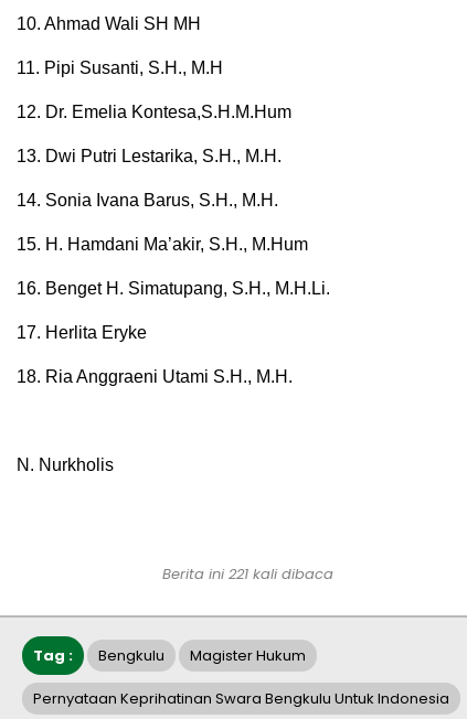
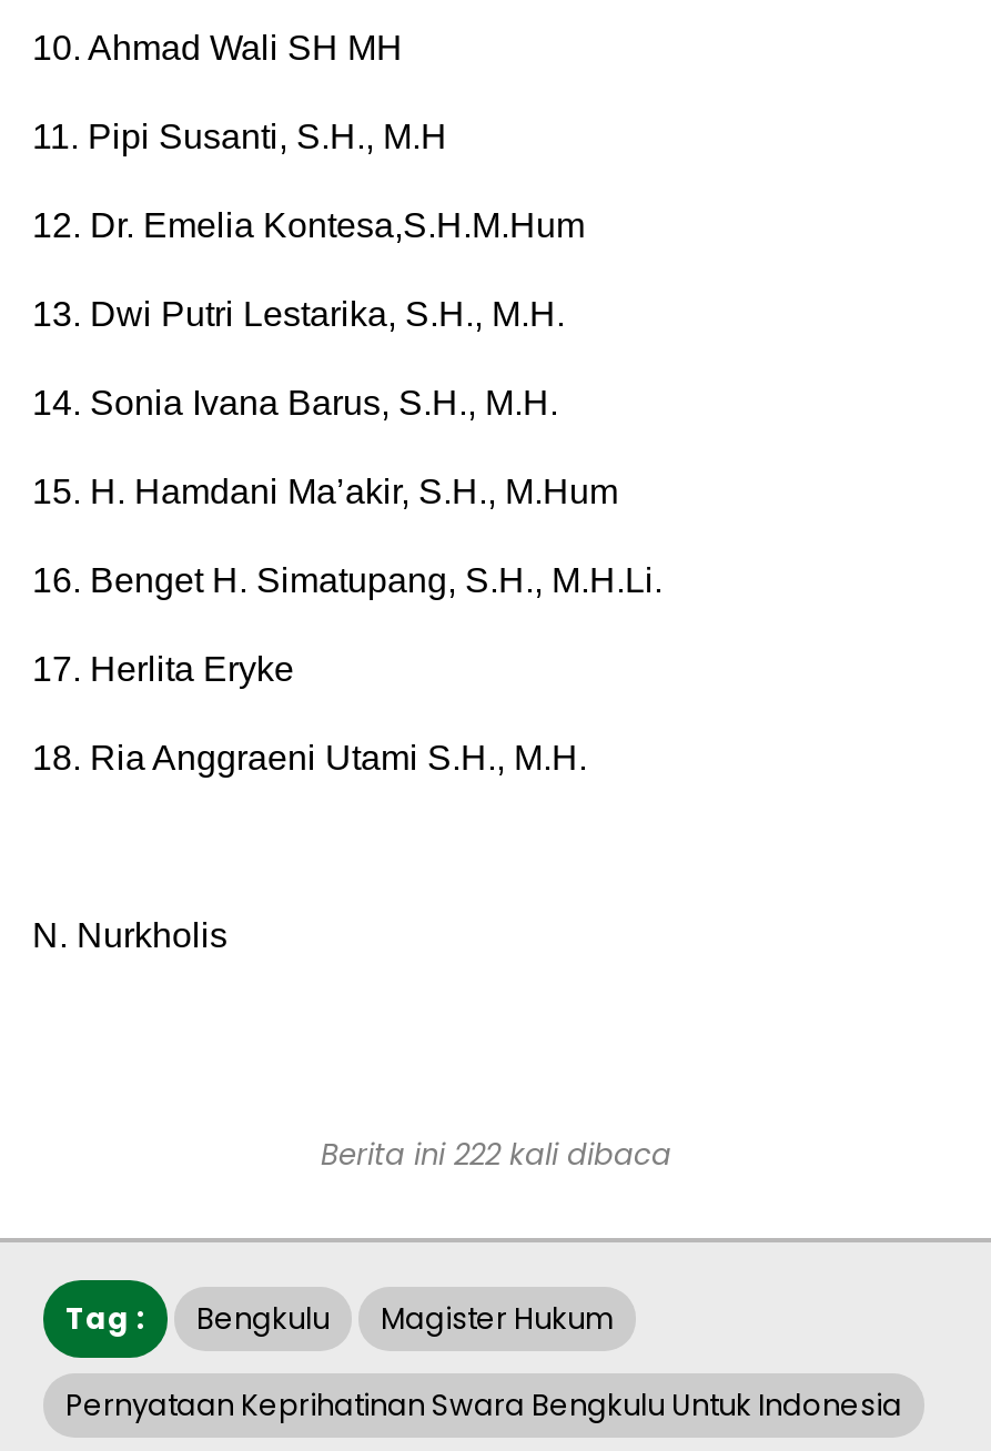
[162,564,333,585] Berita ini 221 kali dibaca -> [321,1134,671,1176] Berita ini 222 kali dibaca

